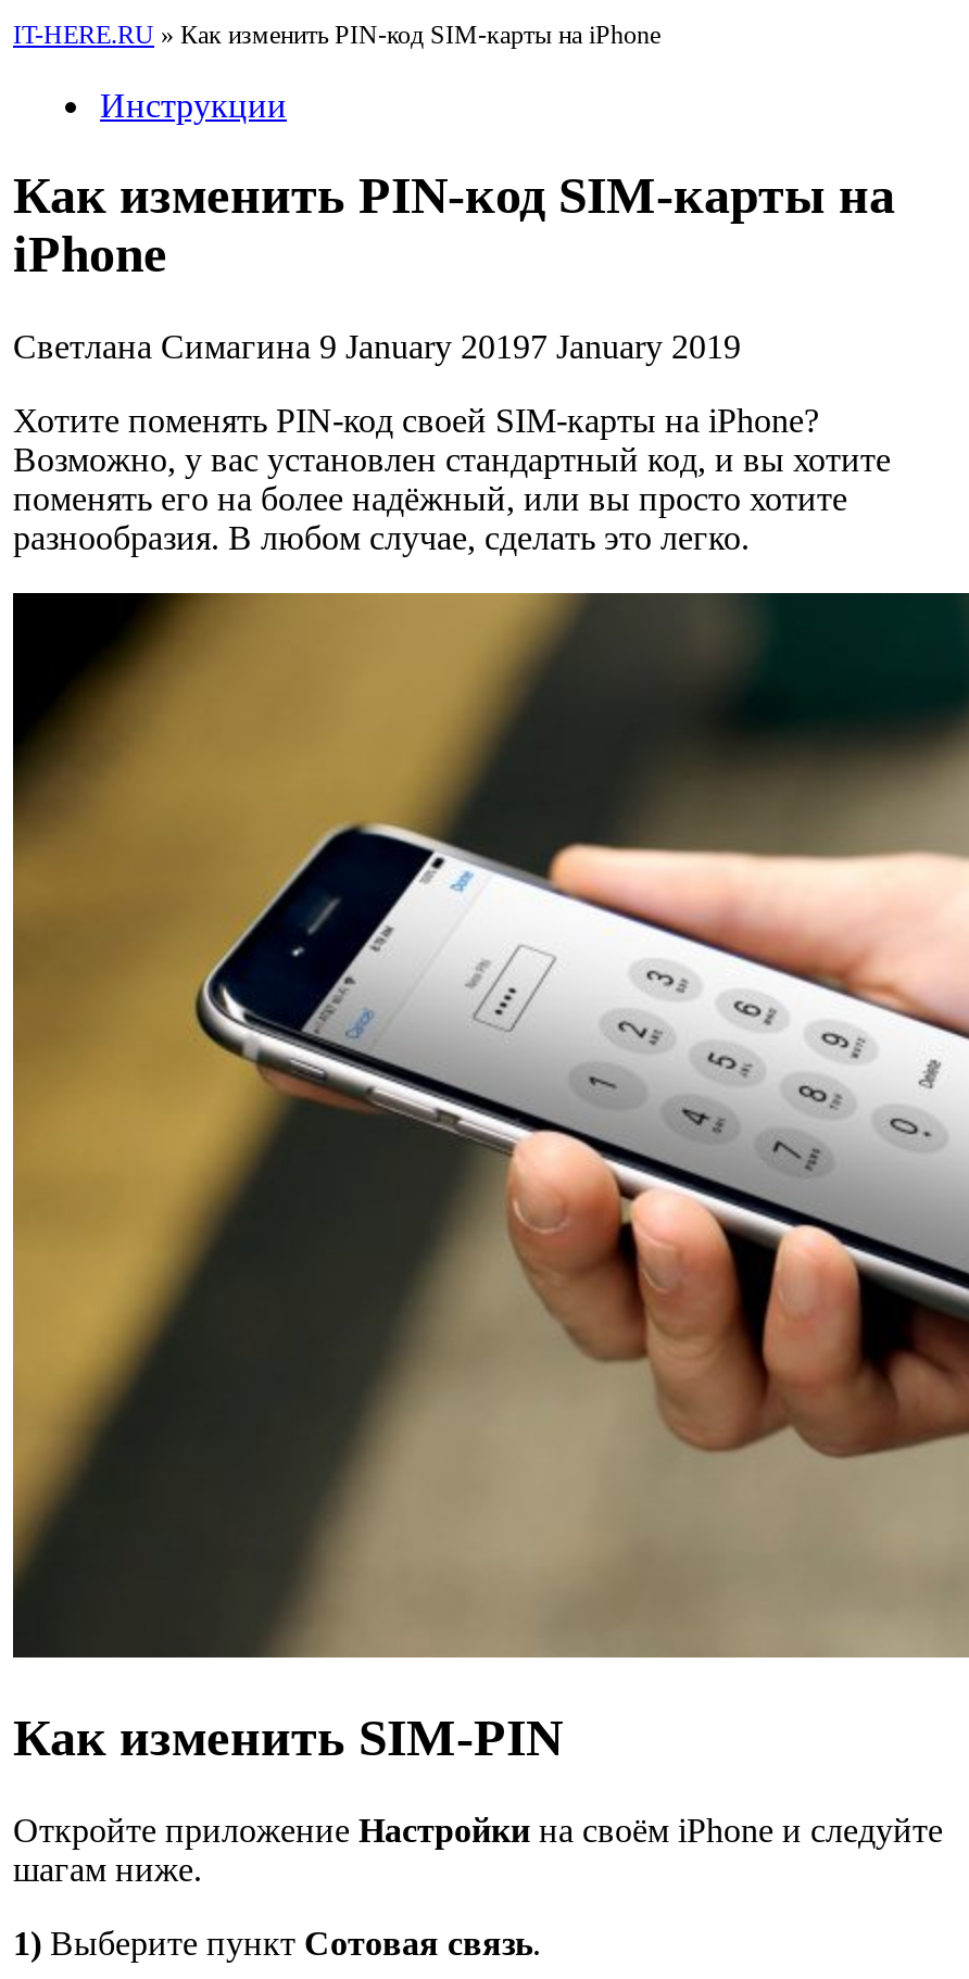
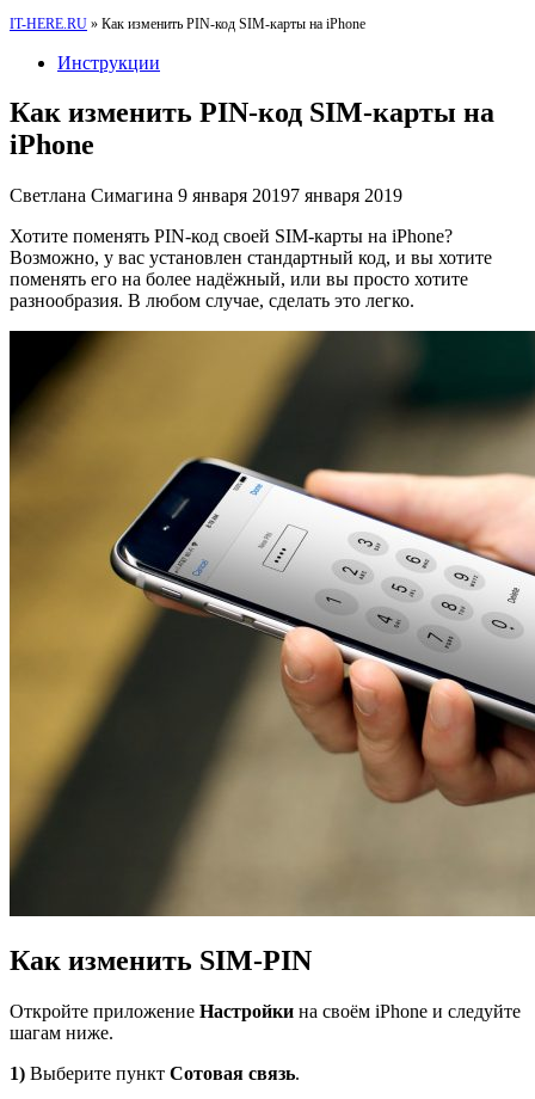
[13,329,741,366] Светлана Симагина 9 January 20197 January 2019 -> [10,186,402,206] Светлана Симагина 9 января 20197 января 2019

